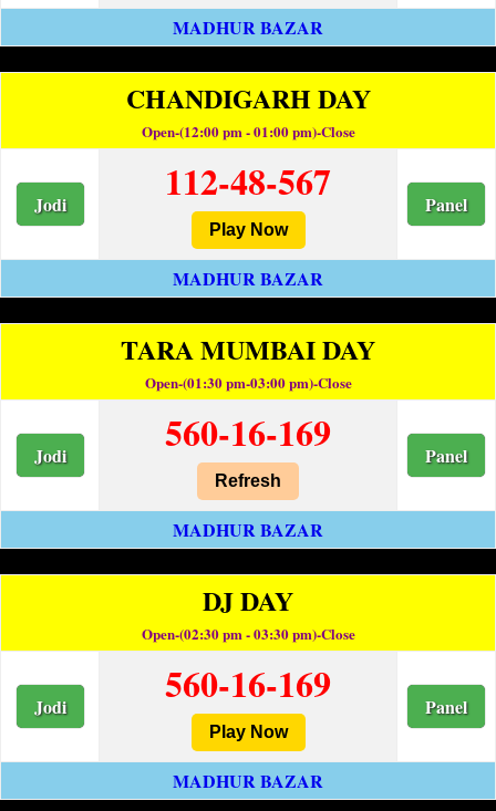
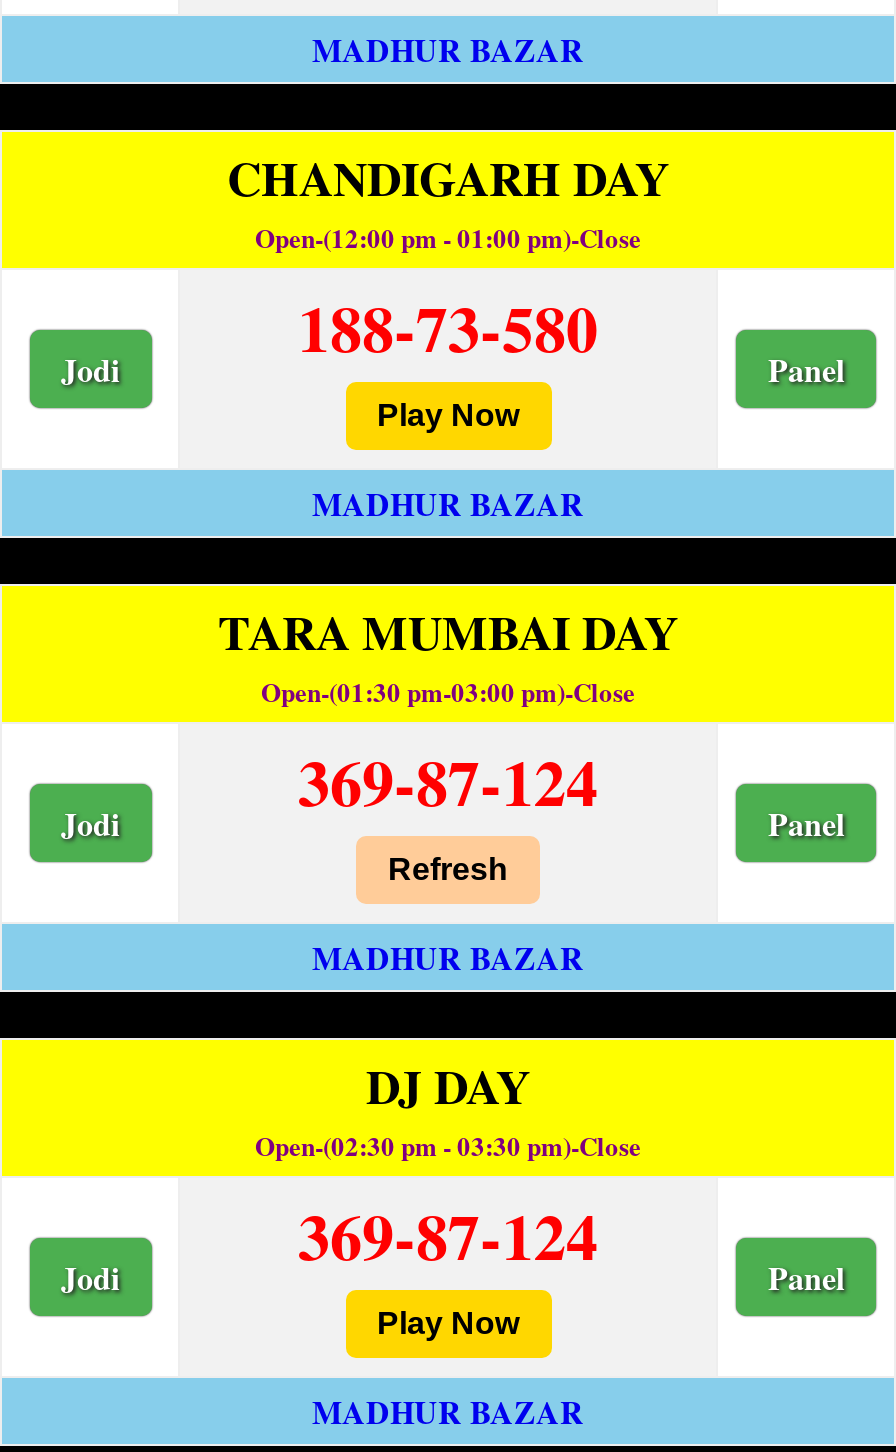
[165,155,331,207] 112-48-567 -> [298,280,598,374] 188-73-580
[165,406,331,458] 560-16-169 -> [298,734,598,828] 369-87-124
[165,657,331,709] 560-16-169 -> [298,1188,598,1282] 369-87-124

